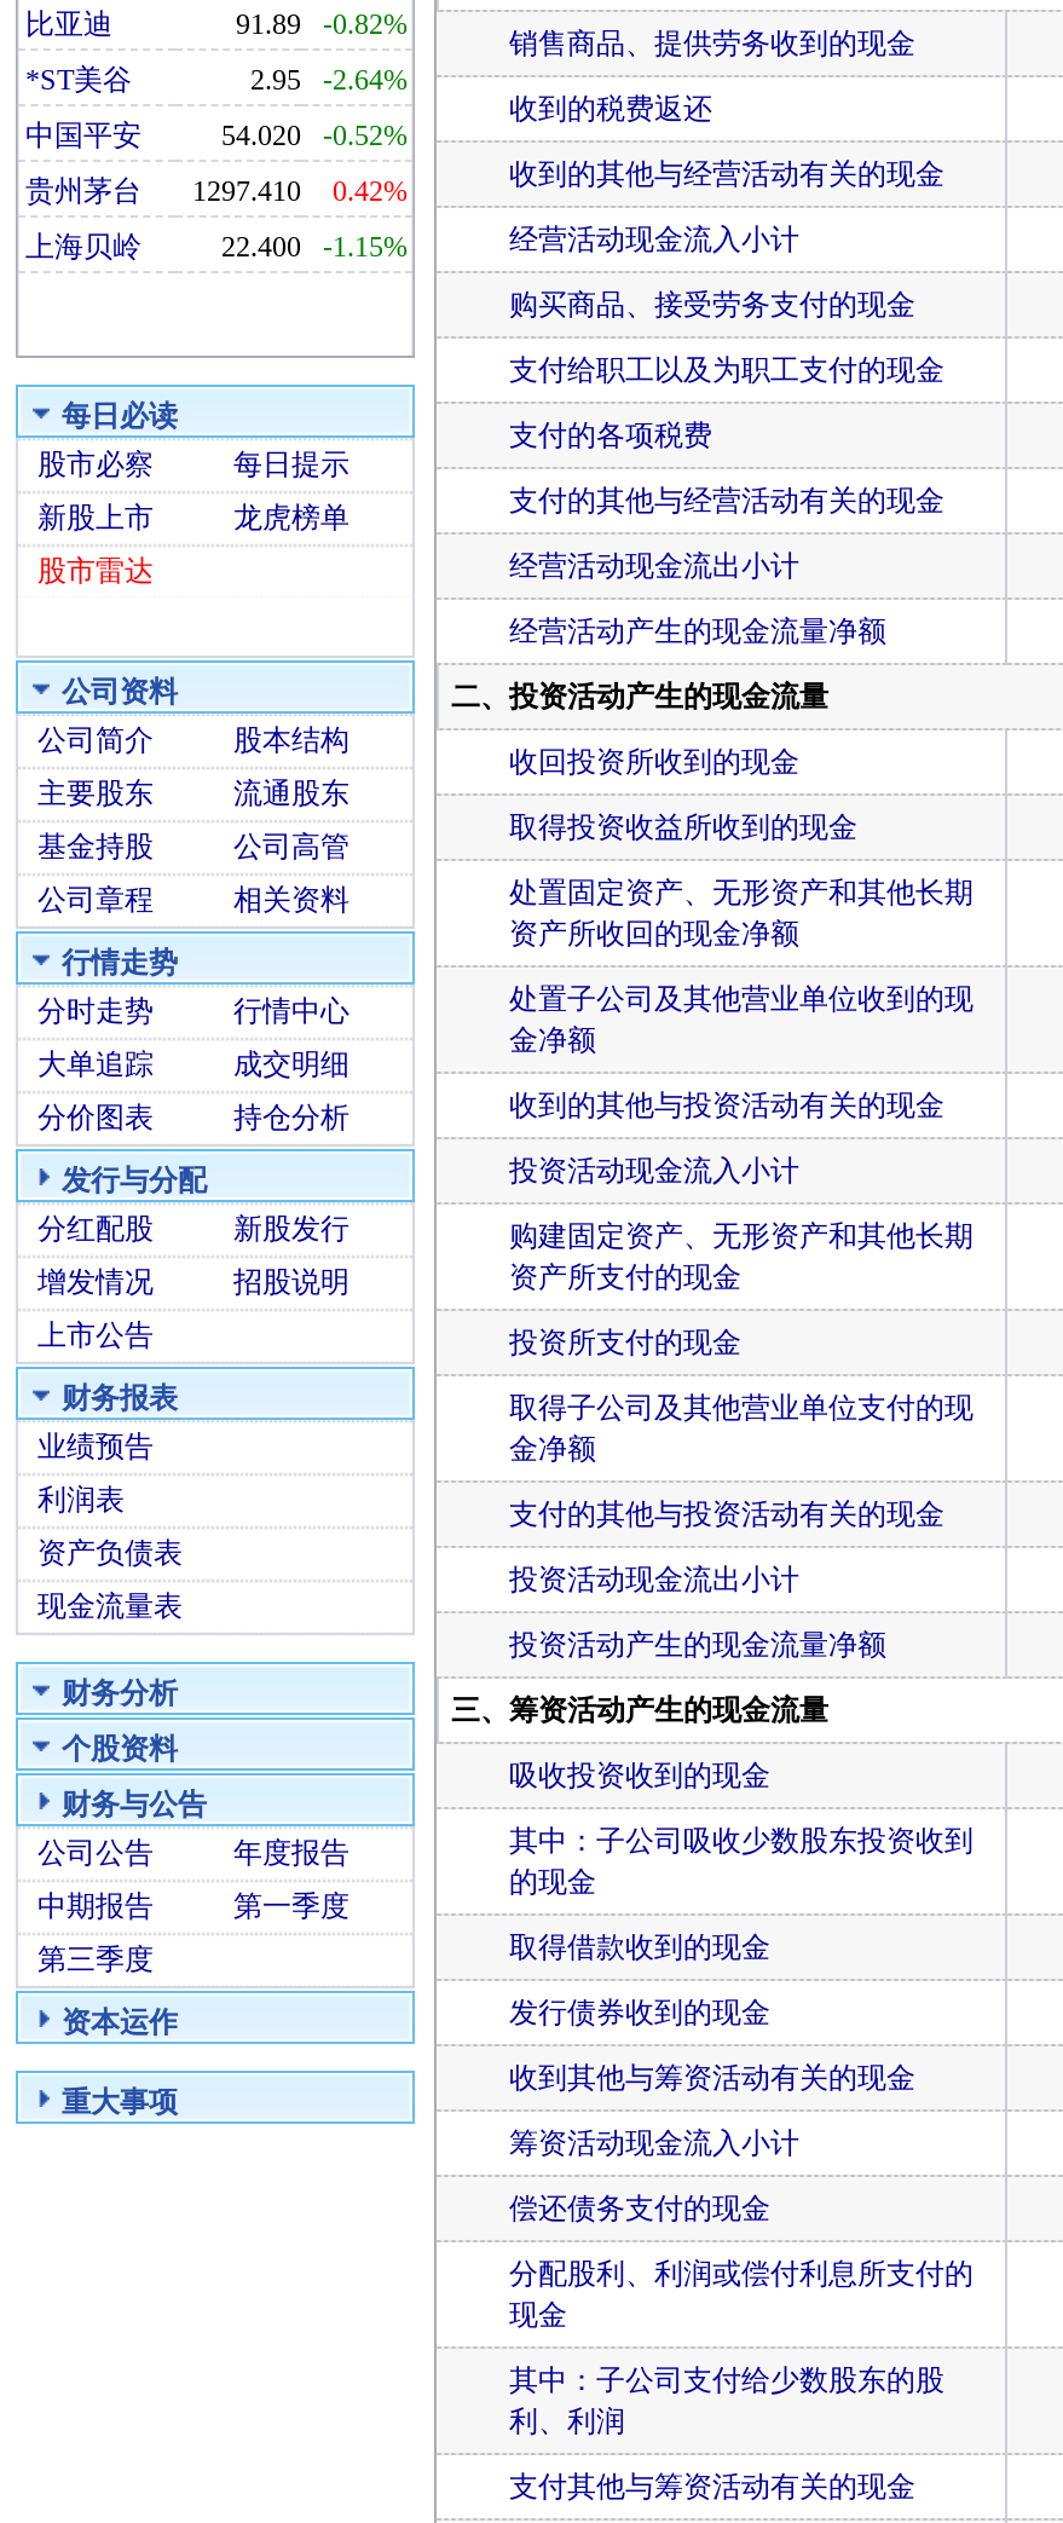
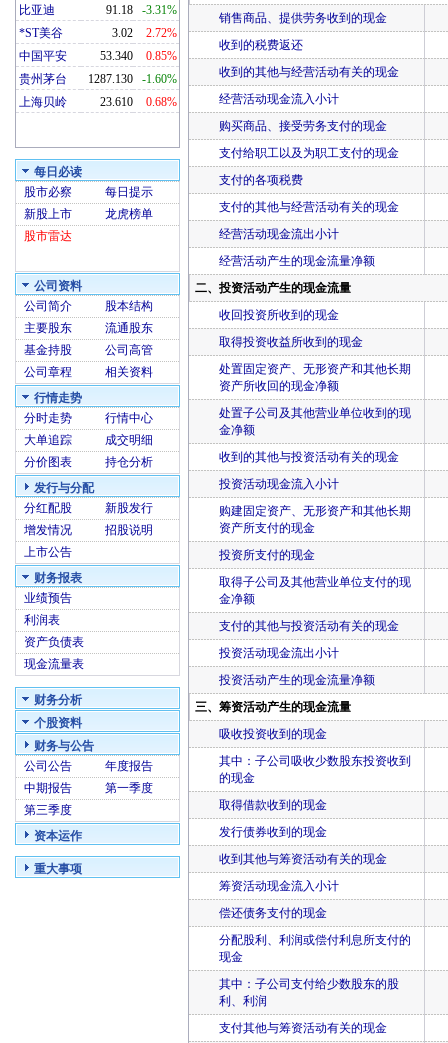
[236,7,301,41] 91.89 -> [106,3,133,17] 91.18
[323,7,408,41] -0.82% -> [142,3,177,17] -3.31%
[250,63,301,97] 2.95 -> [112,26,133,40] 3.02
[323,63,408,97] -2.64% -> [146,26,177,40] 2.72%
[221,119,301,152] 54.020 -> [100,49,133,63] 53.340
[323,119,408,152] -0.52% -> [146,49,177,63] 0.85%
[192,174,301,208] 1297.410 -> [88,72,133,86] 1287.130
[333,174,408,208] 0.42% -> [142,72,177,86] -1.60%
[221,230,301,264] 22.400 -> [100,95,133,109] 23.610
[323,230,408,264] -1.15% -> [146,95,177,109] 0.68%

